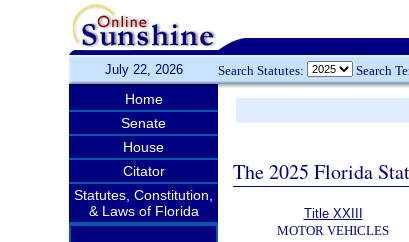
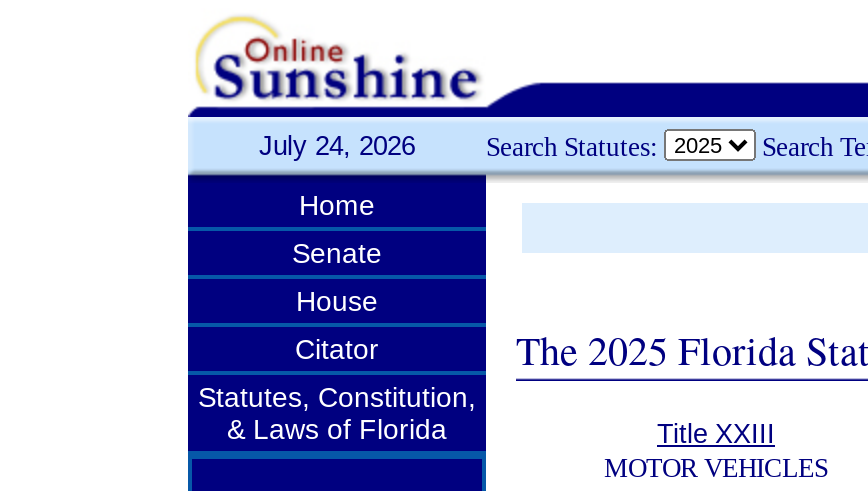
[104,62,182,77] July 22, 2026 -> [259,131,415,161] July 24, 2026

